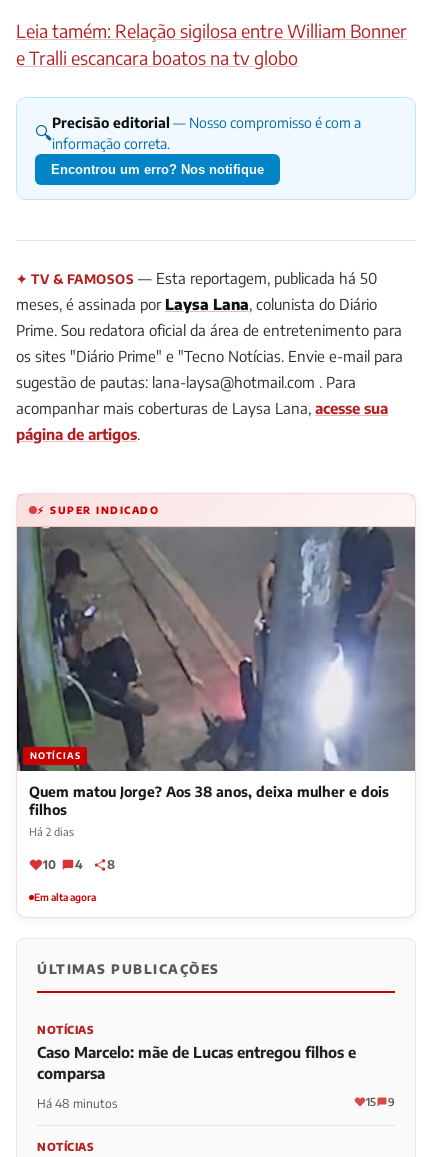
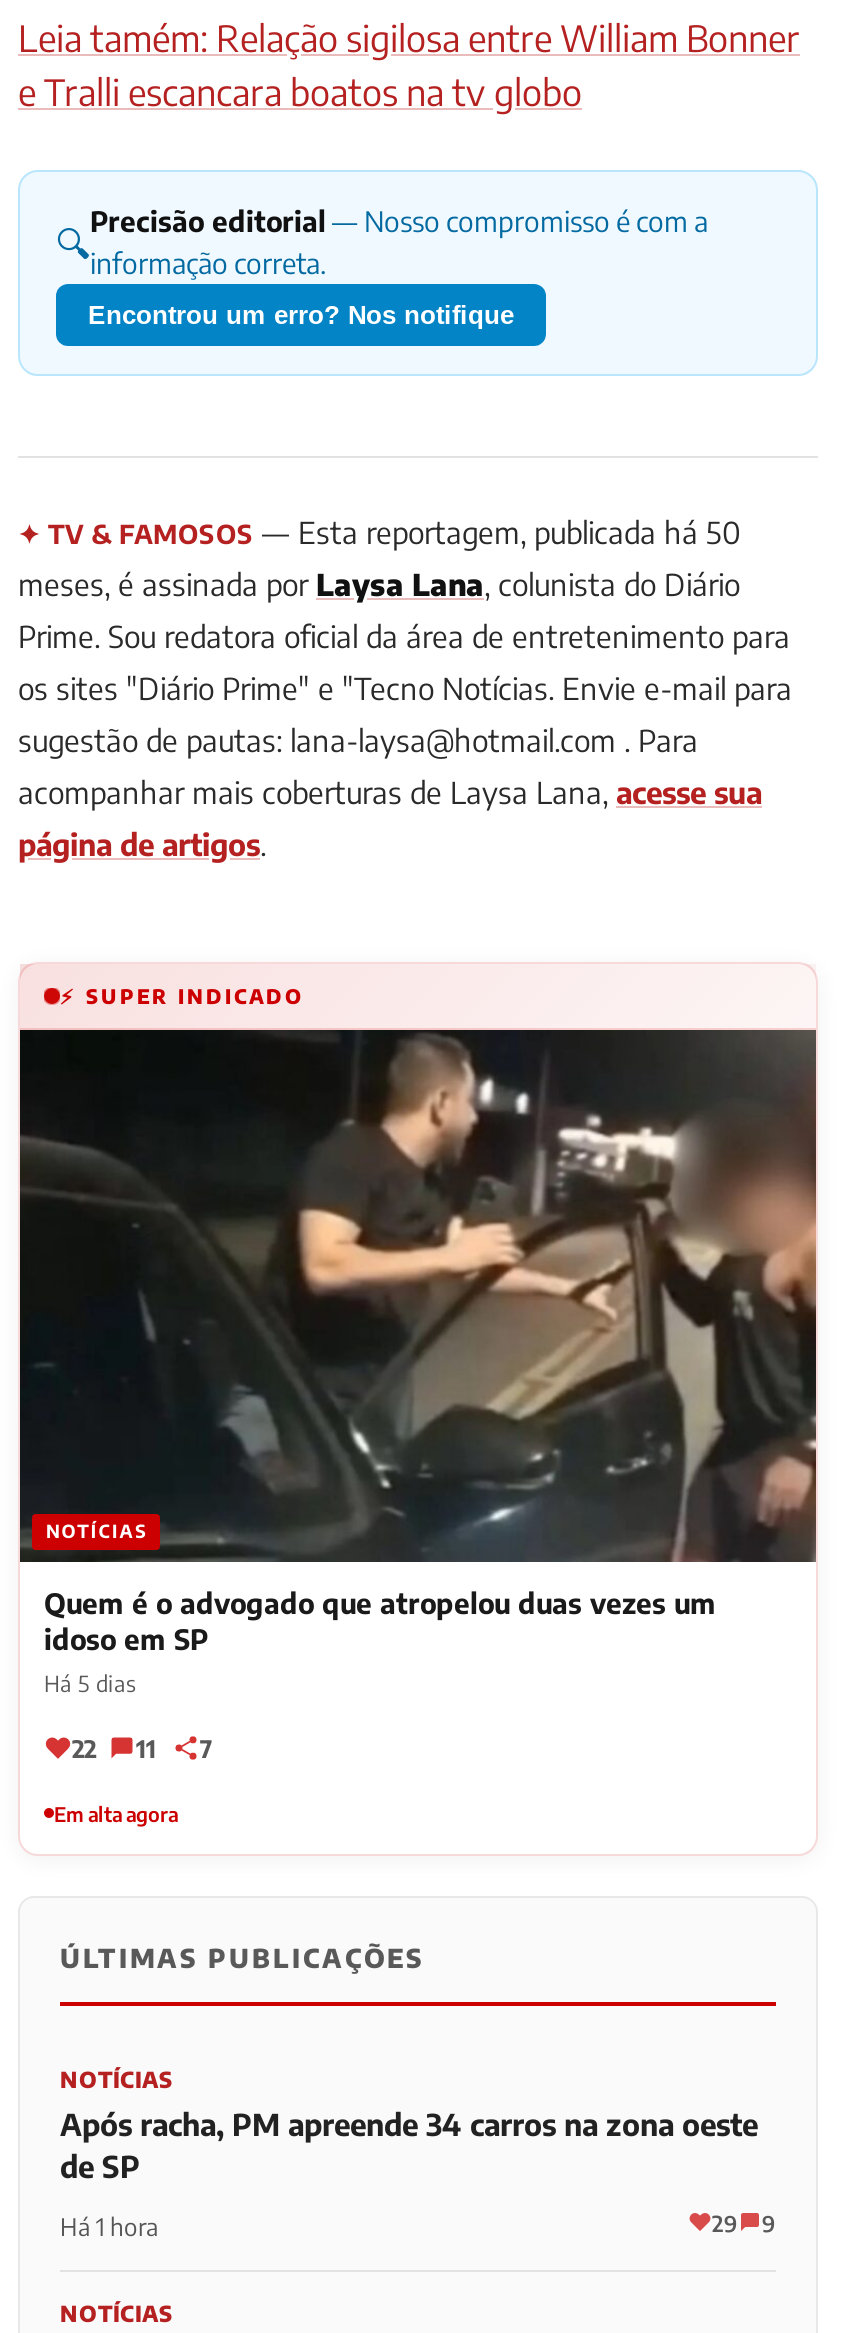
[16,526,416,838] [image] | Quem matou Jorge? Aos 38 anos, deixa mulher e dois | filhos | Há 2 dias -> [18,1028,818,1696] [image] | Quem é o advogado que atropelou duas vezes um | idoso em SP | Há 5 dias
[43,857,115,872] 10 | 4 | 8 -> [72,1734,212,1764] 22 | 11 | 7
[37,1043,356,1082] Caso Marcelo: mãe de Lucas entregou filhos e | comparsa -> [60,2106,758,2184] Após racha, PM apreende 34 carros na zona oeste | de SP
[37,1095,376,1111] Há 48 minutos | 15 -> [60,2210,738,2242] Há 1 hora | 29

